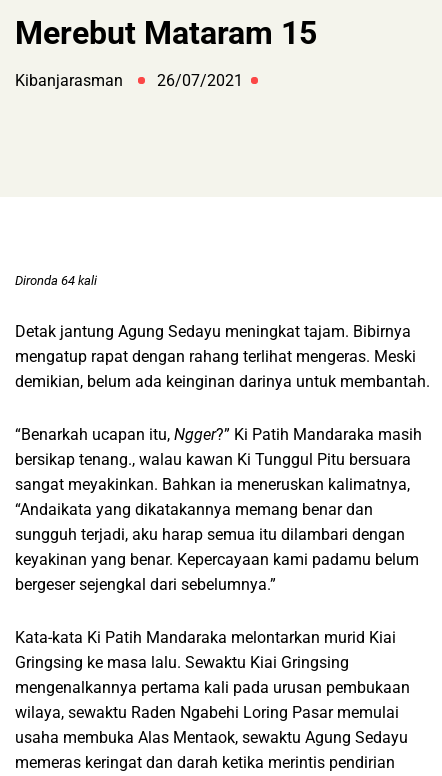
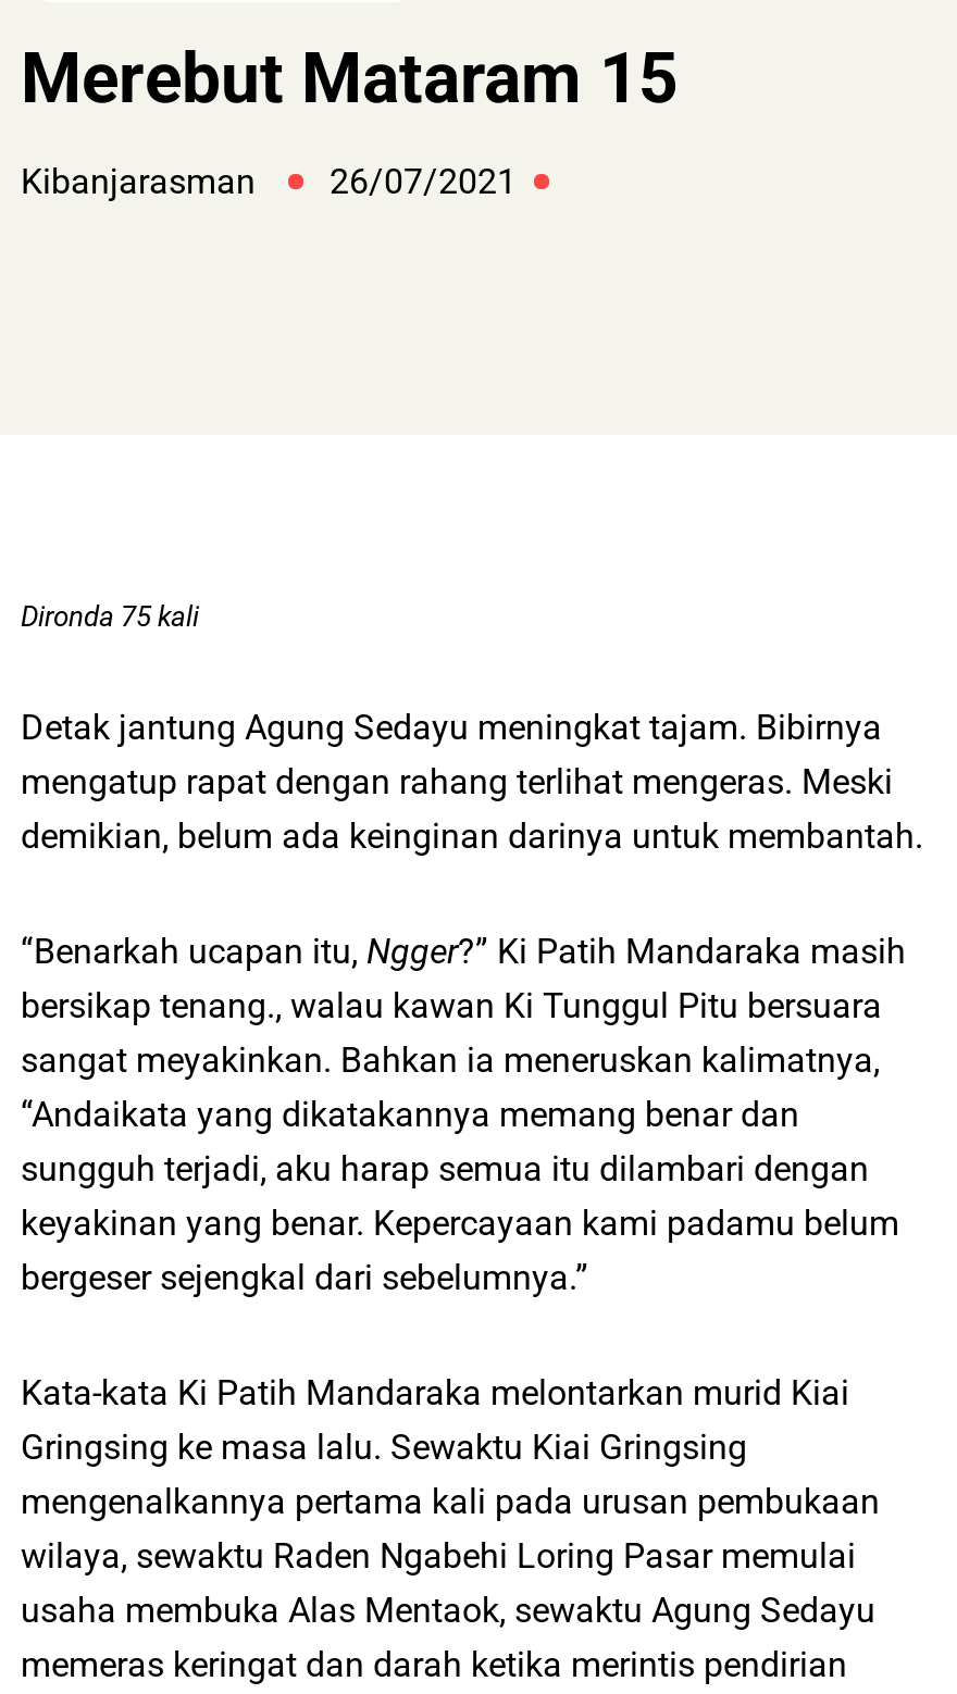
[15,273,97,288] Dironda 64 kali -> [21,600,199,633] Dironda 75 kali

